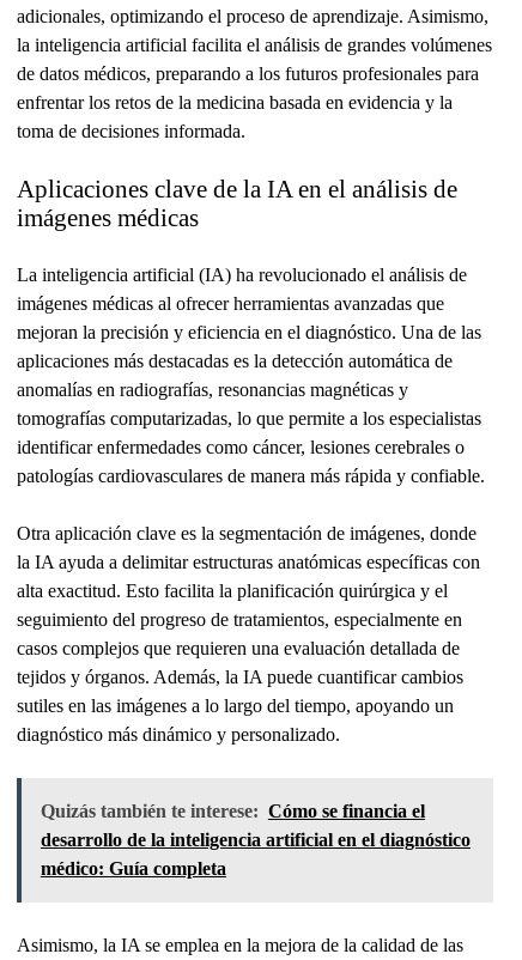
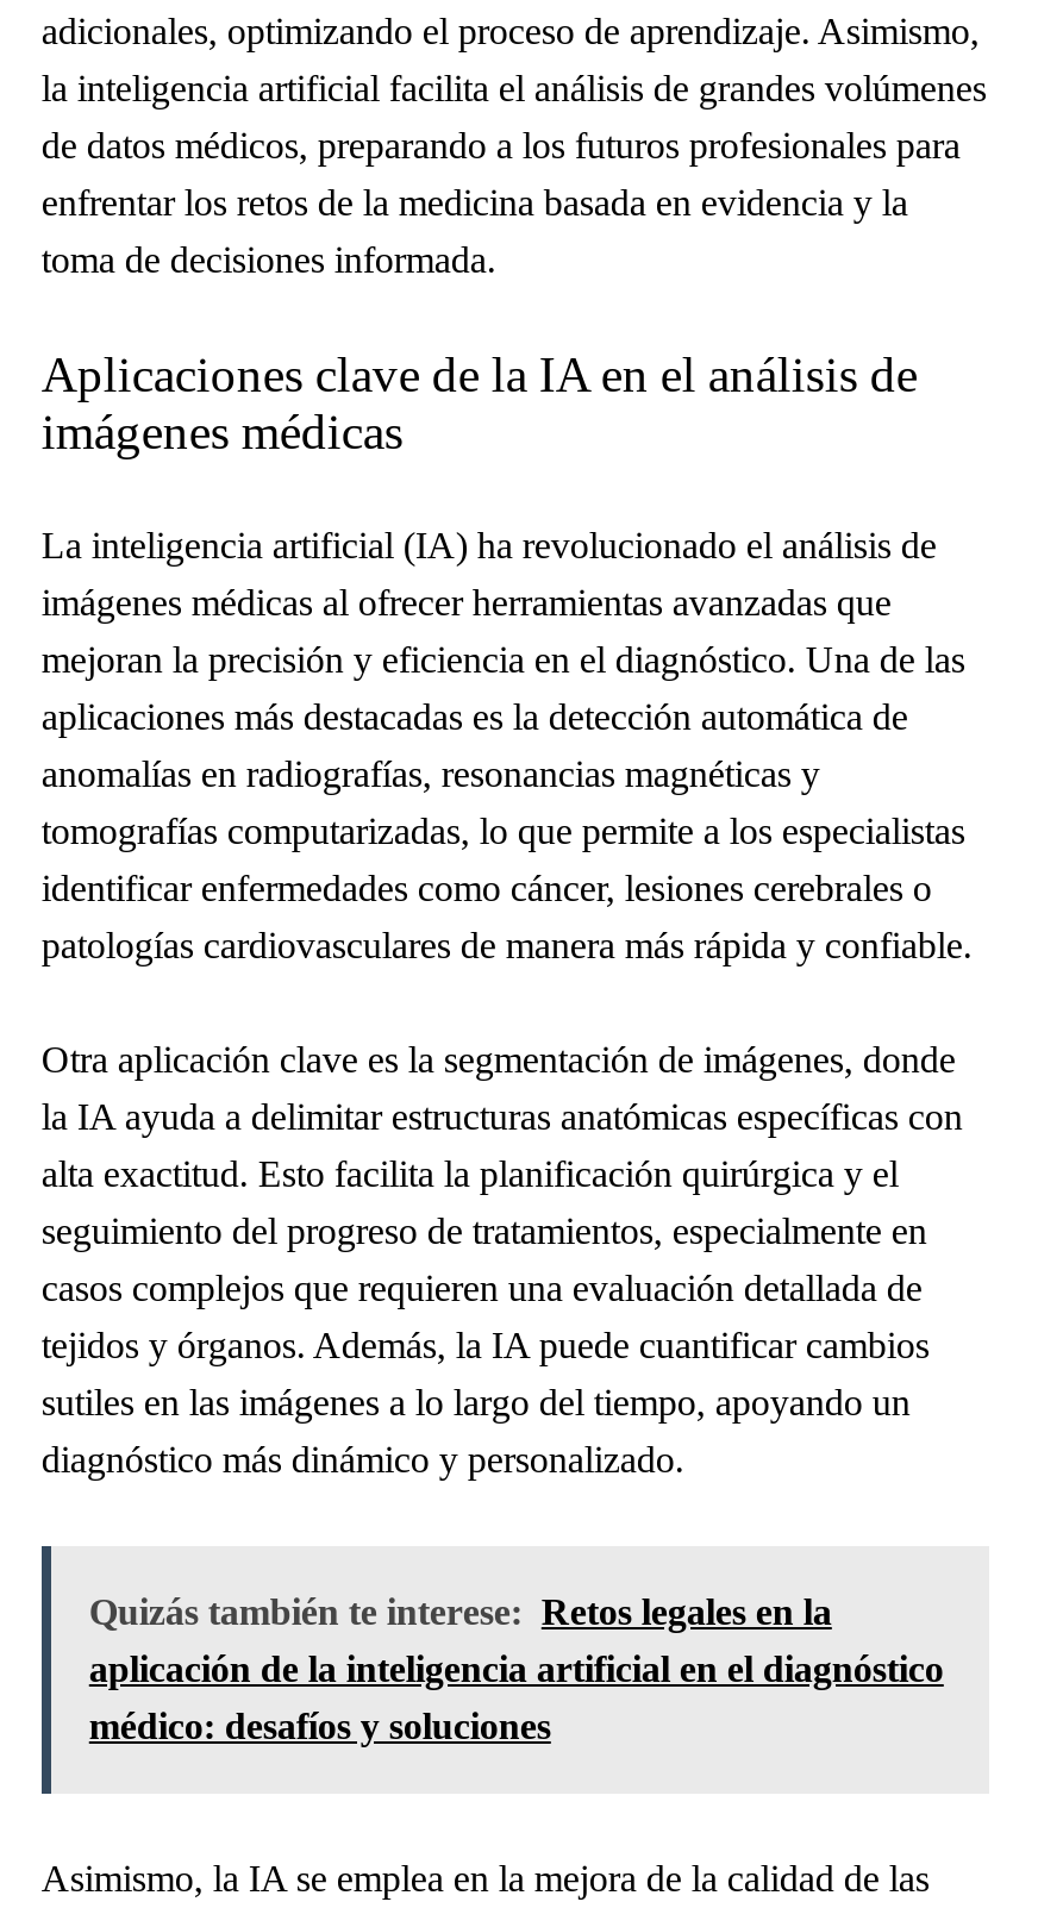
[41,801,470,879] Quizás también te interese: Cómo se financia el | desarrollo de la inteligencia artificial en el diagnóstico | médico: Guía completa -> [89,1591,944,1746] Quizás también te interese: Retos legales en la | aplicación de la inteligencia artificial en el diagnóstico | médico: desafíos y soluciones

